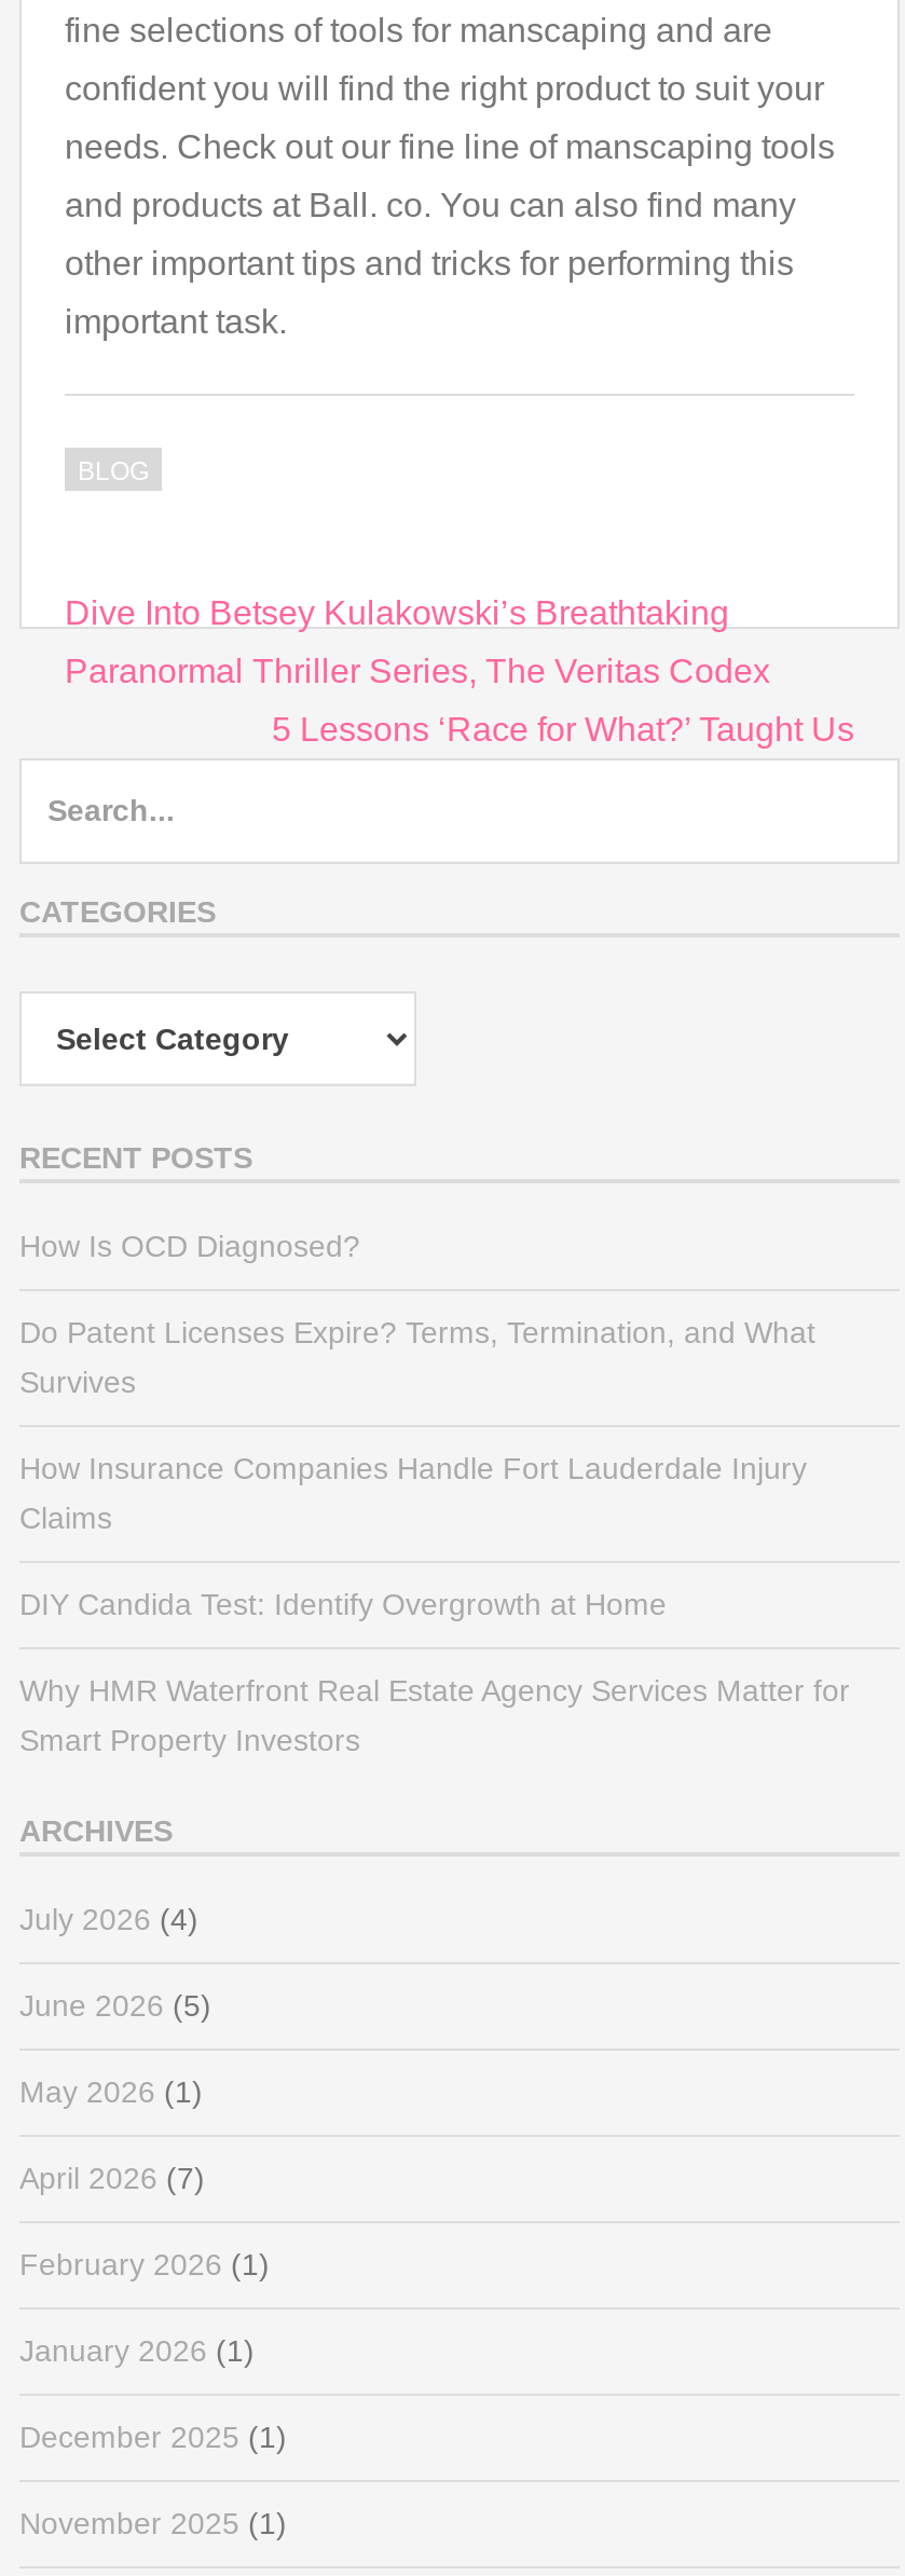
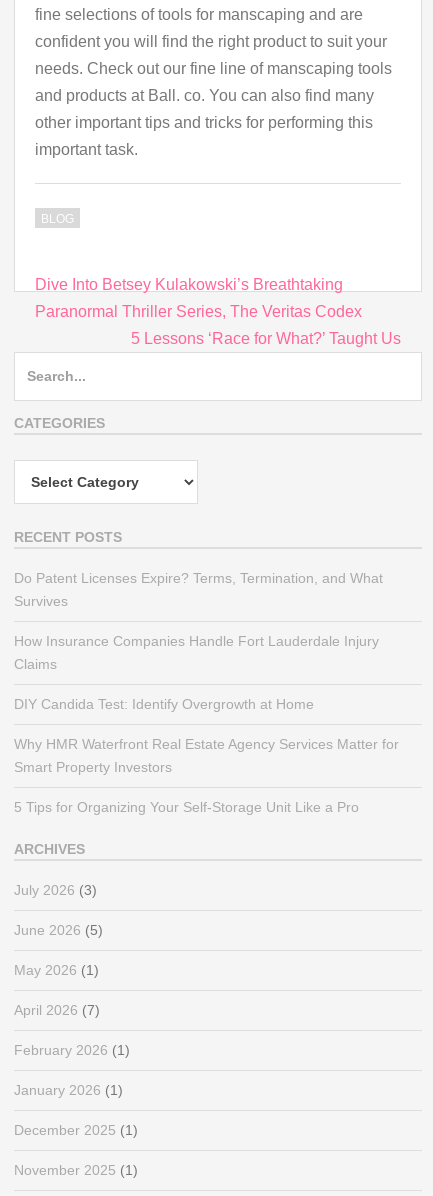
[19,1228,360,1262] How Is OCD Diagnosed? -> none
moved [19,1314,850,1756] -> [14,569,399,774]: Do Patent Licenses Expire? Terms, Termination, and What | Survives | How Insurance Companies Handle Fort Lauderdale Injury | Claims | DIY Candida Test: Identify Overgrowth at Home | Why HMR Waterfront Real Estate Agency Services Matter for | Smart Property Investors
none -> [14,798,359,814] 5 Tips for Organizing Your Self-Storage Unit Like a Pro
[19,1901,198,1935] July 2026 (4) -> [14,881,97,897] July 2026 (3)

